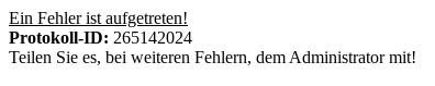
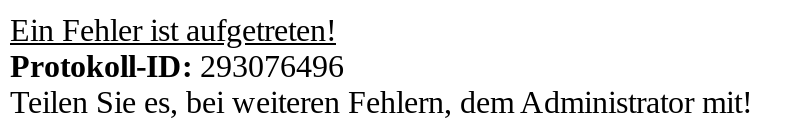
[9,28,192,47] Protokoll-ID: 265142024 -> [10,49,344,83] Protokoll-ID: 293076496

